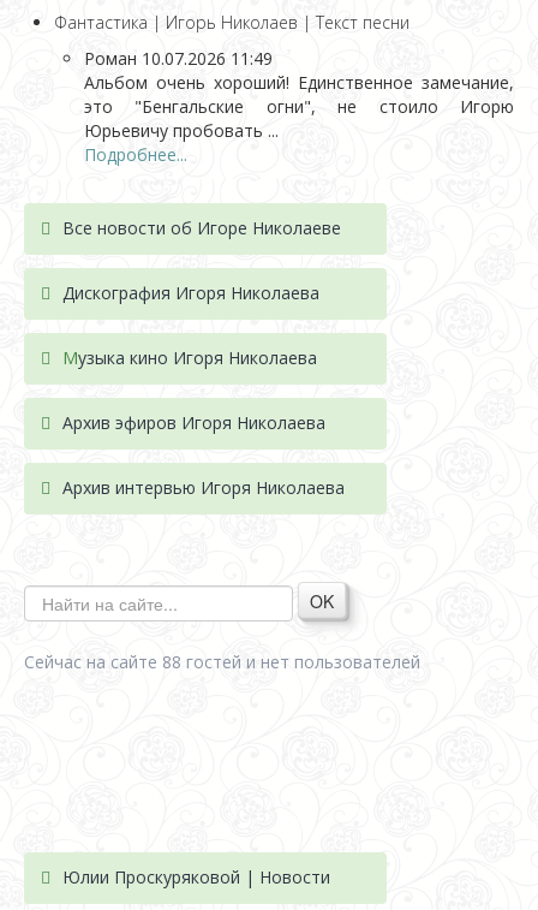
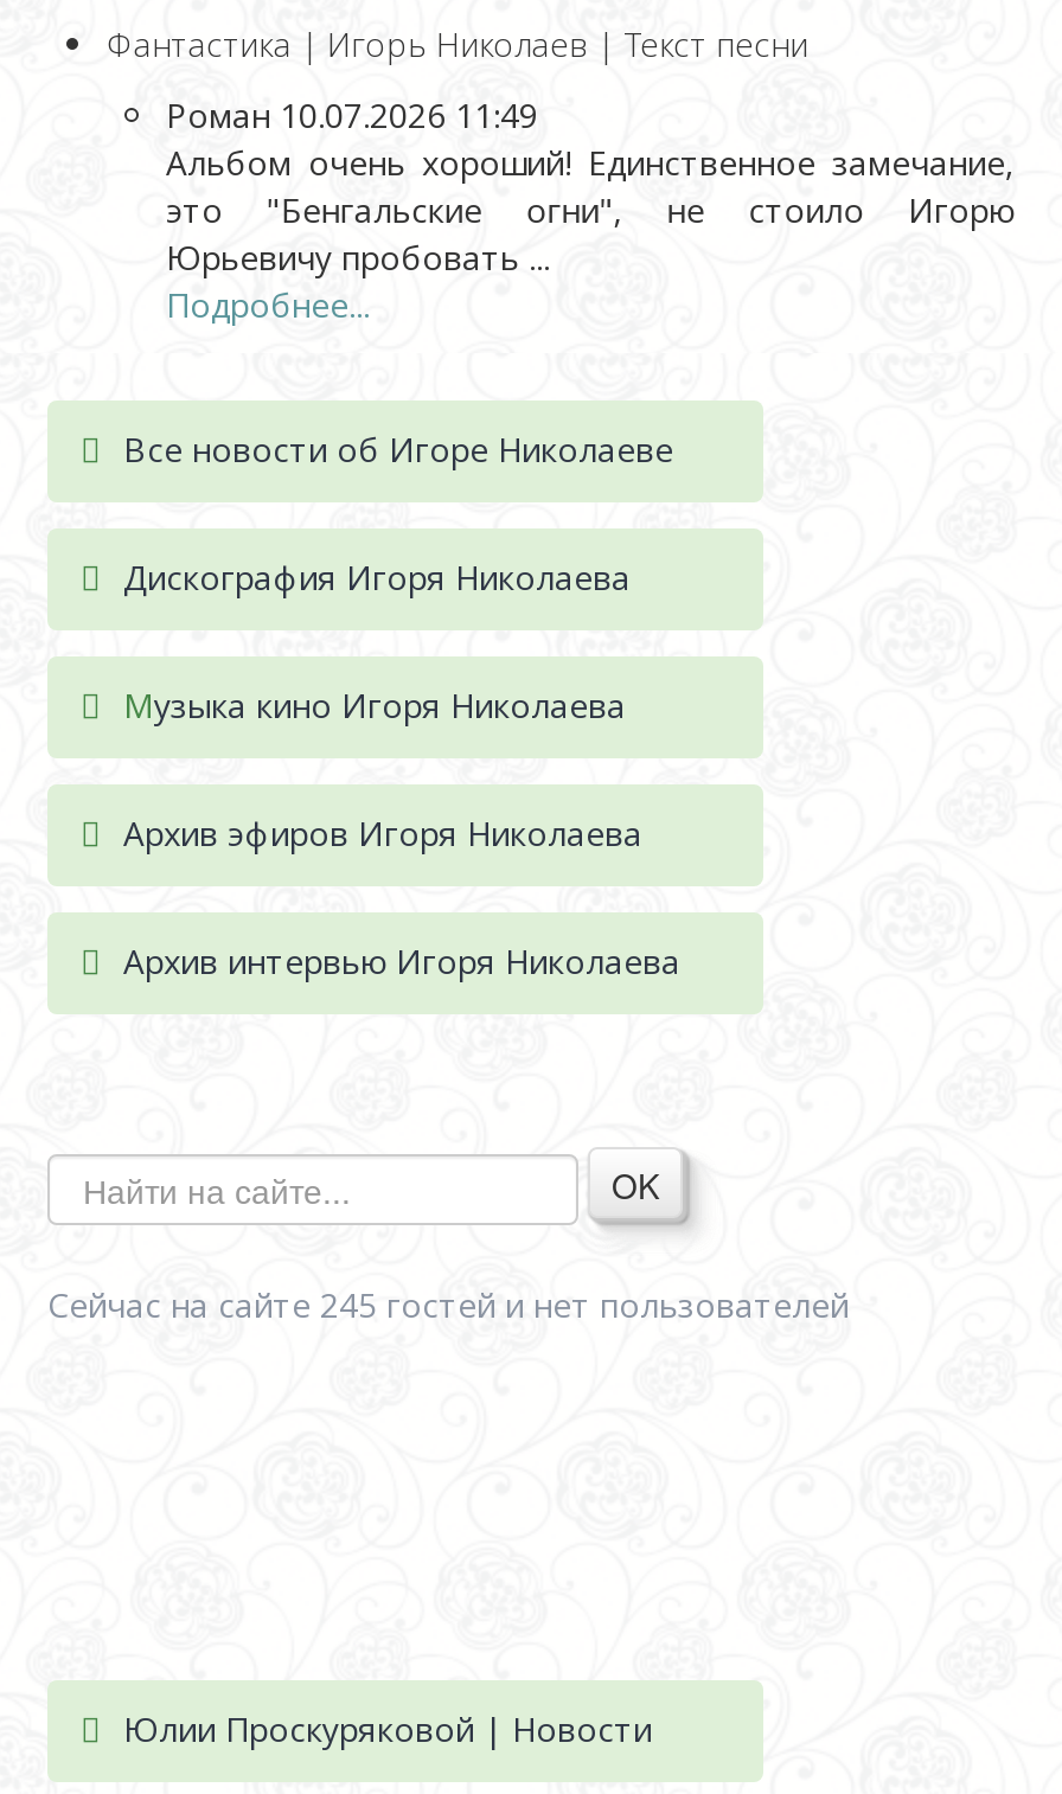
[24,650,420,673] Сейчас на сайте 88 гостей и нет пользователей -> [47,1282,849,1327] Сейчас на сайте 245 гостей и нет пользователей

